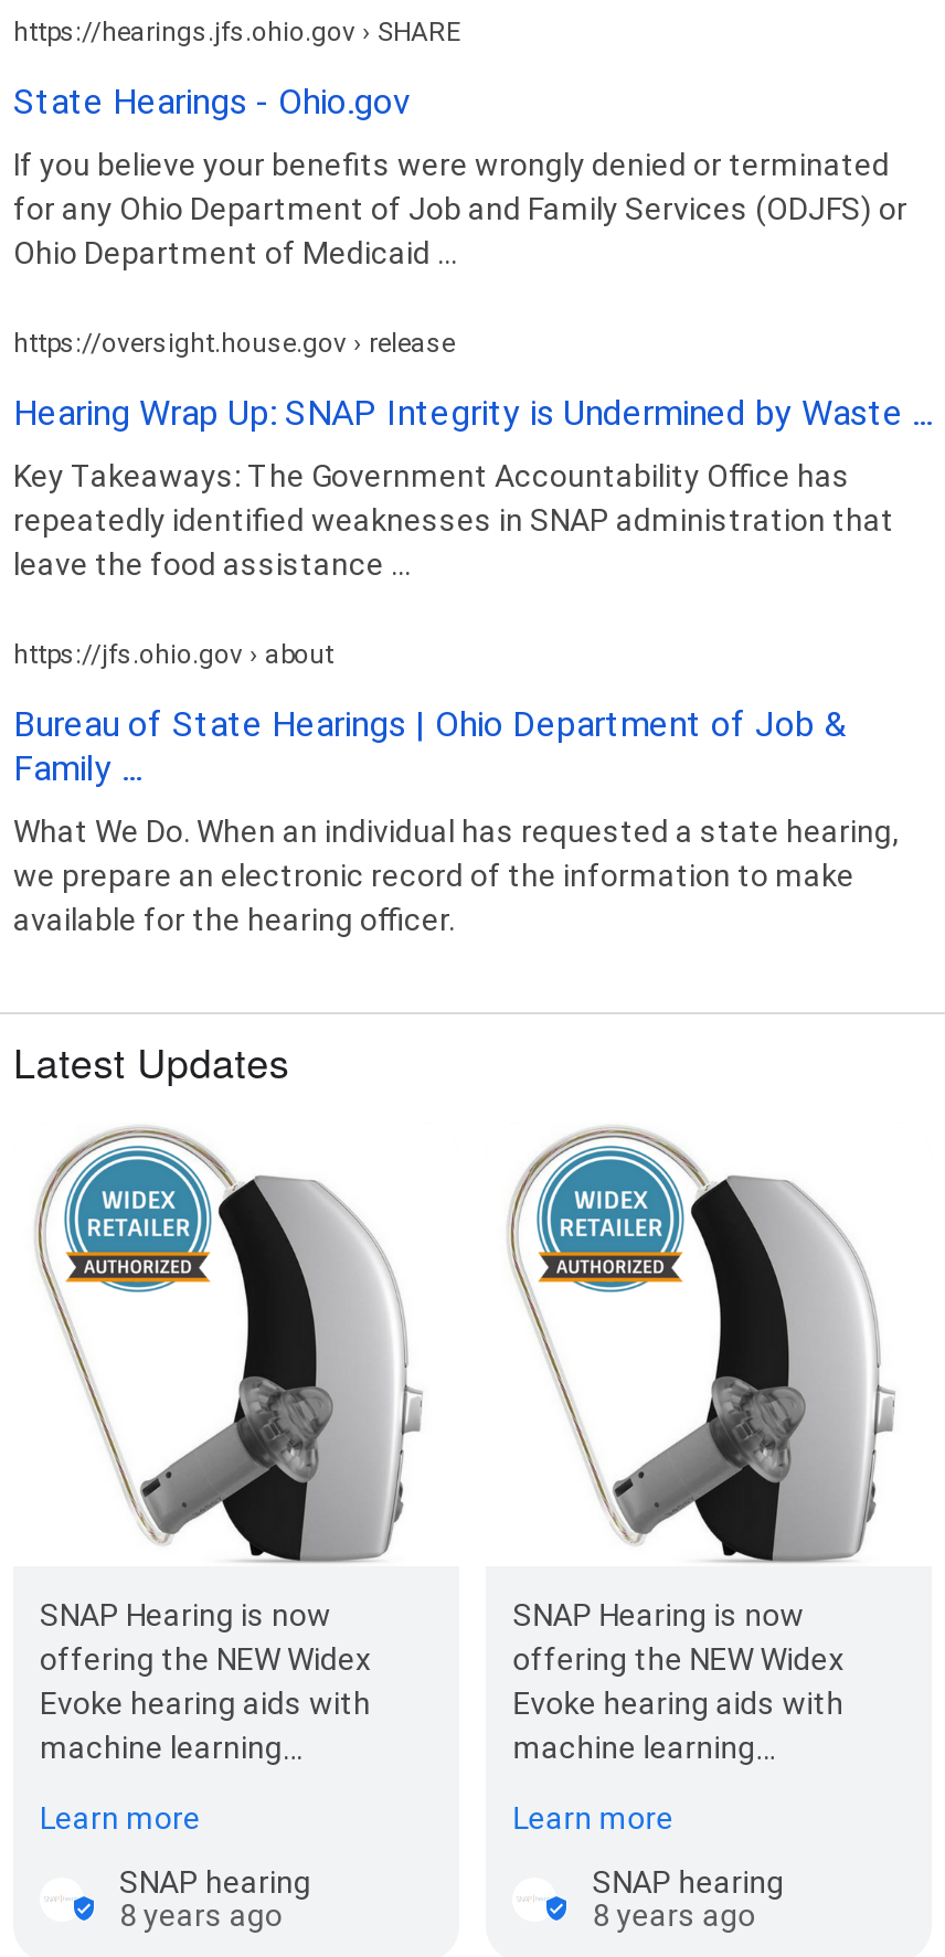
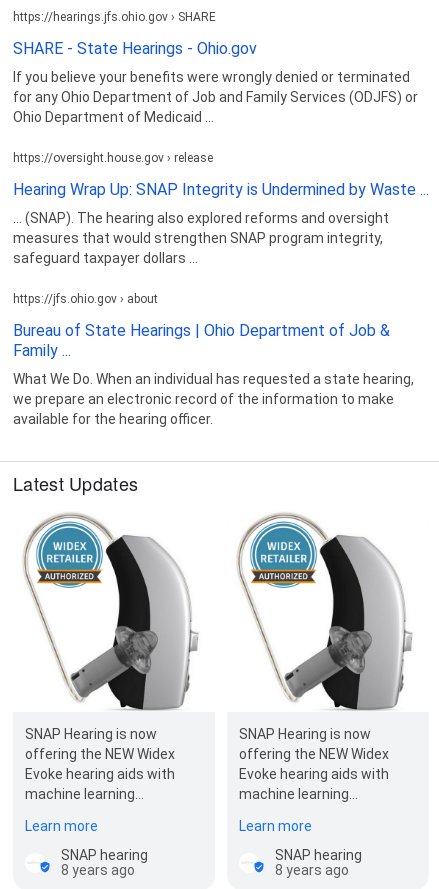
[13,80,411,122] State Hearings - Ohio.gov -> [13,39,257,58] SHARE - State Hearings - Ohio.gov
[13,457,894,581] Key Takeaways: The Government Accountability Office has | repeatedly identified weaknesses in SNAP administration that | leave the food assistance ... -> [13,210,389,266] ... (SNAP). The hearing also explored reforms and oversight | measures that would strengthen SNAP program integrity, | safeguard taxpayer dollars ...

